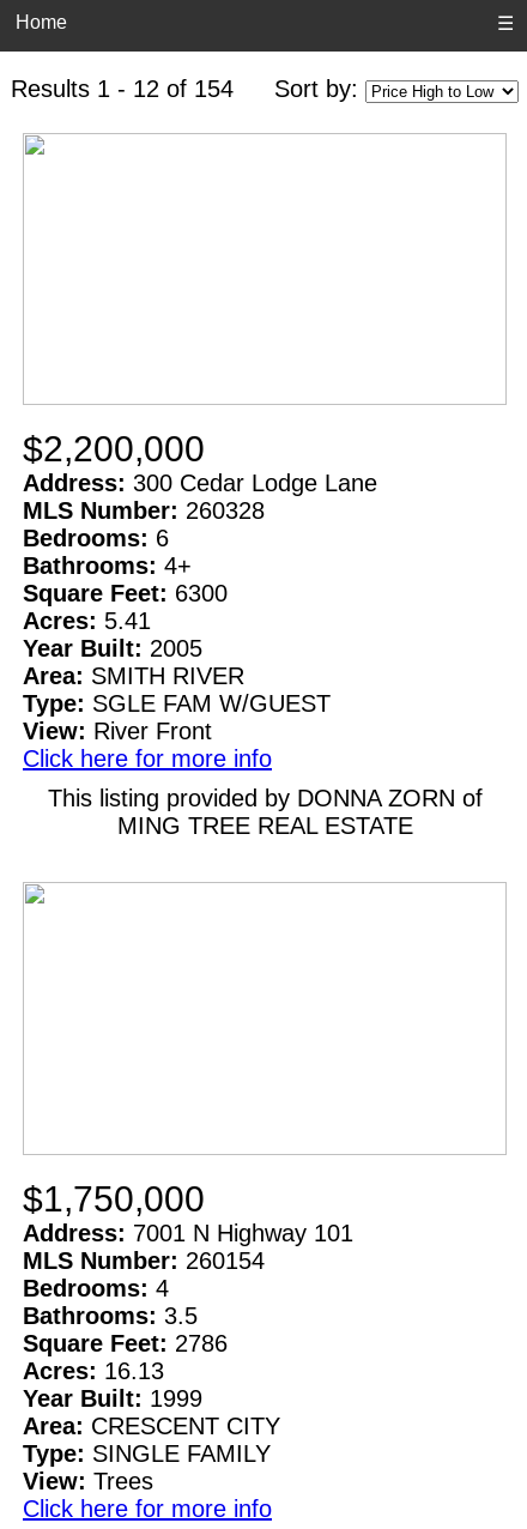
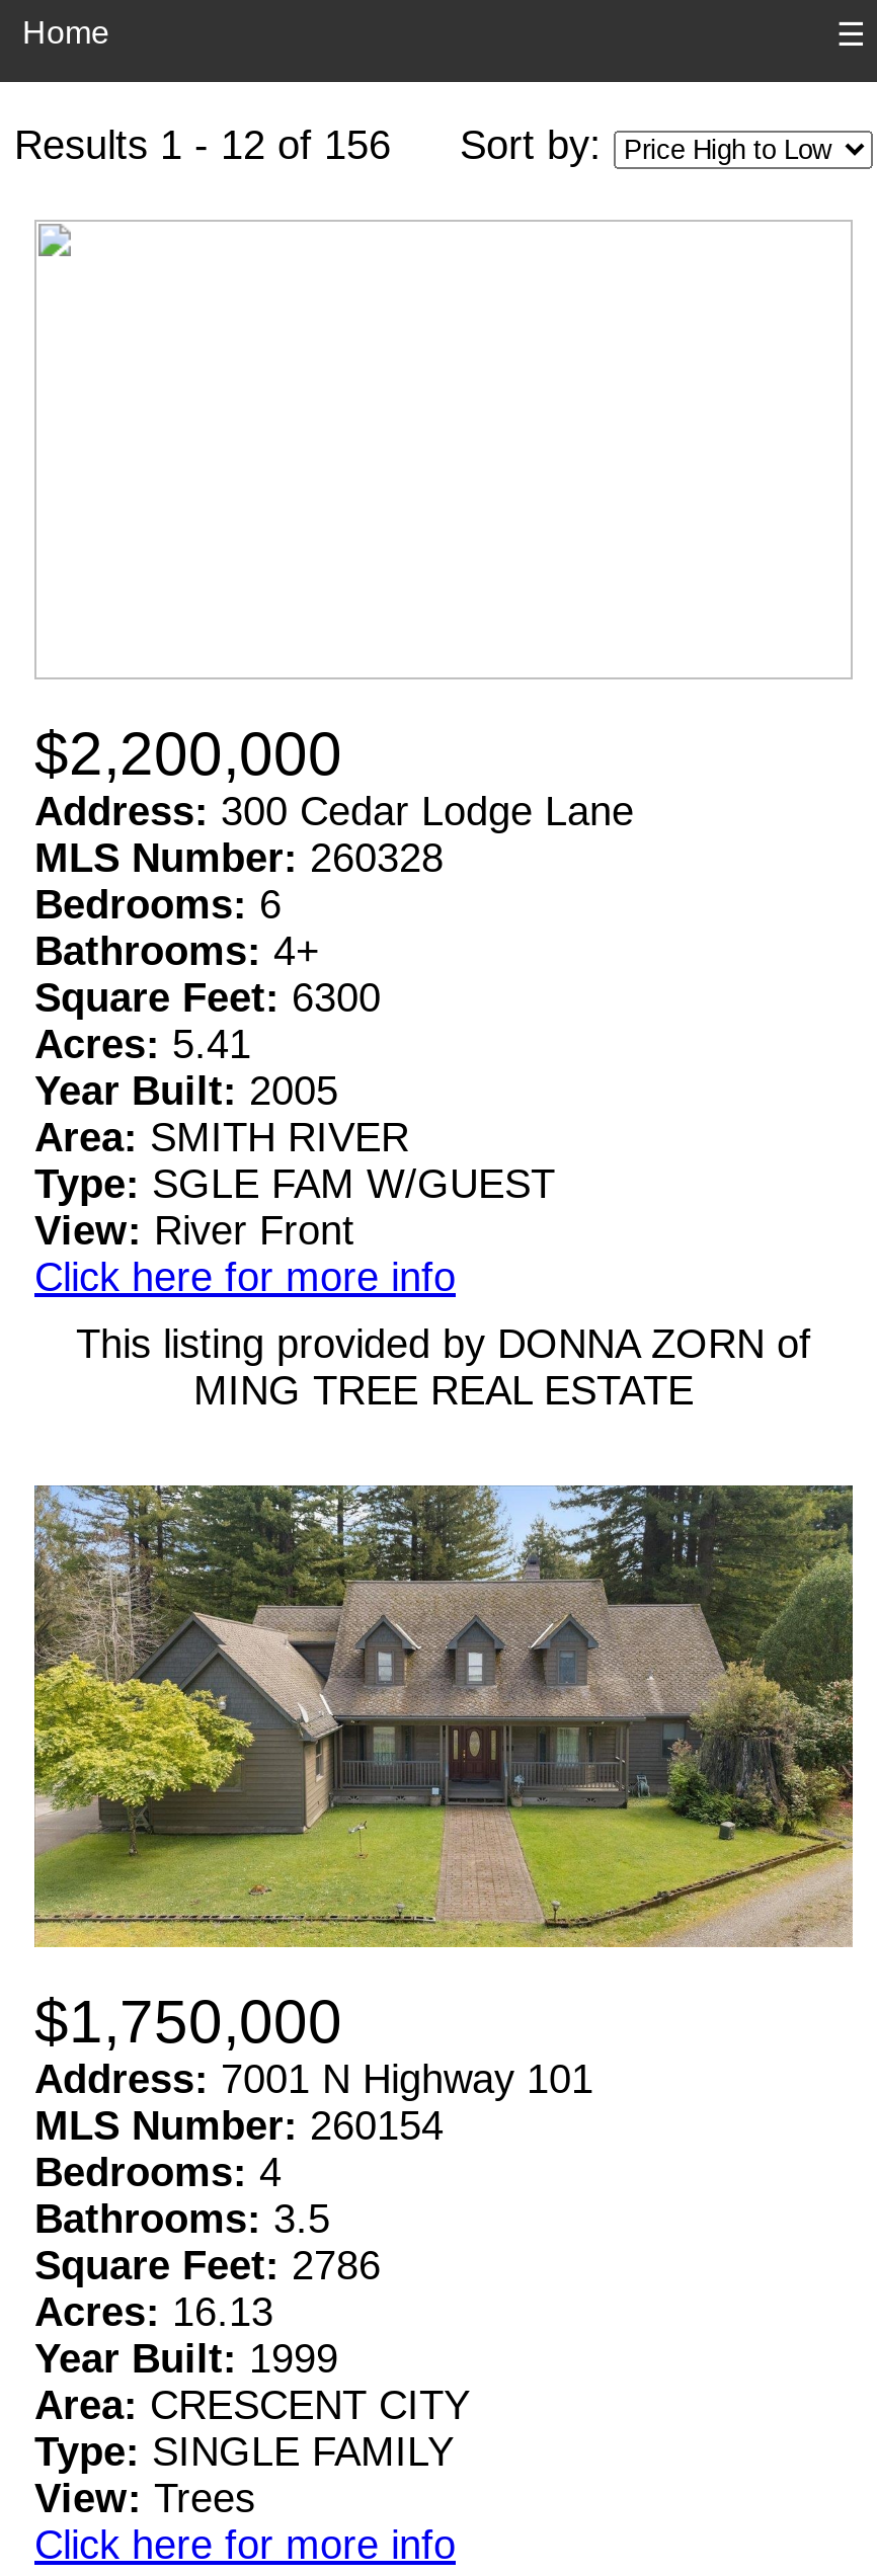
[11,75,365,102] Results 1 - 12 of 154 Sort by: -> [14,123,614,167] Results 1 - 12 of 156 Sort by:
none -> [32,1483,855,1949] [image]

